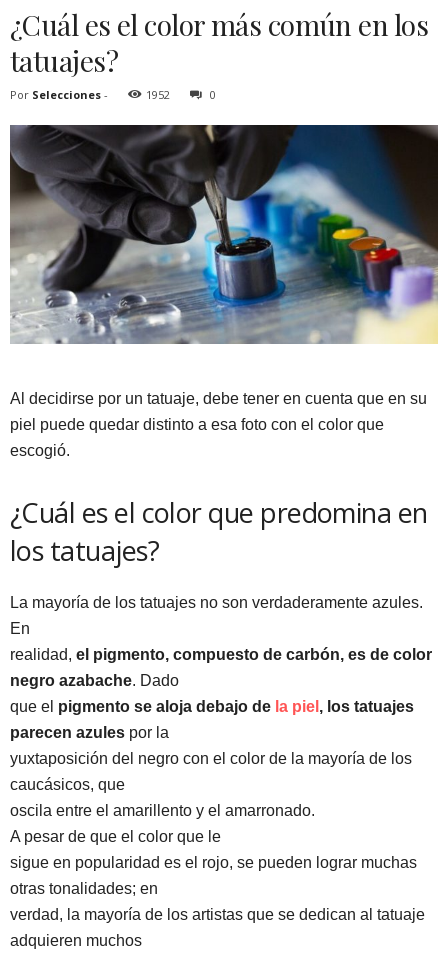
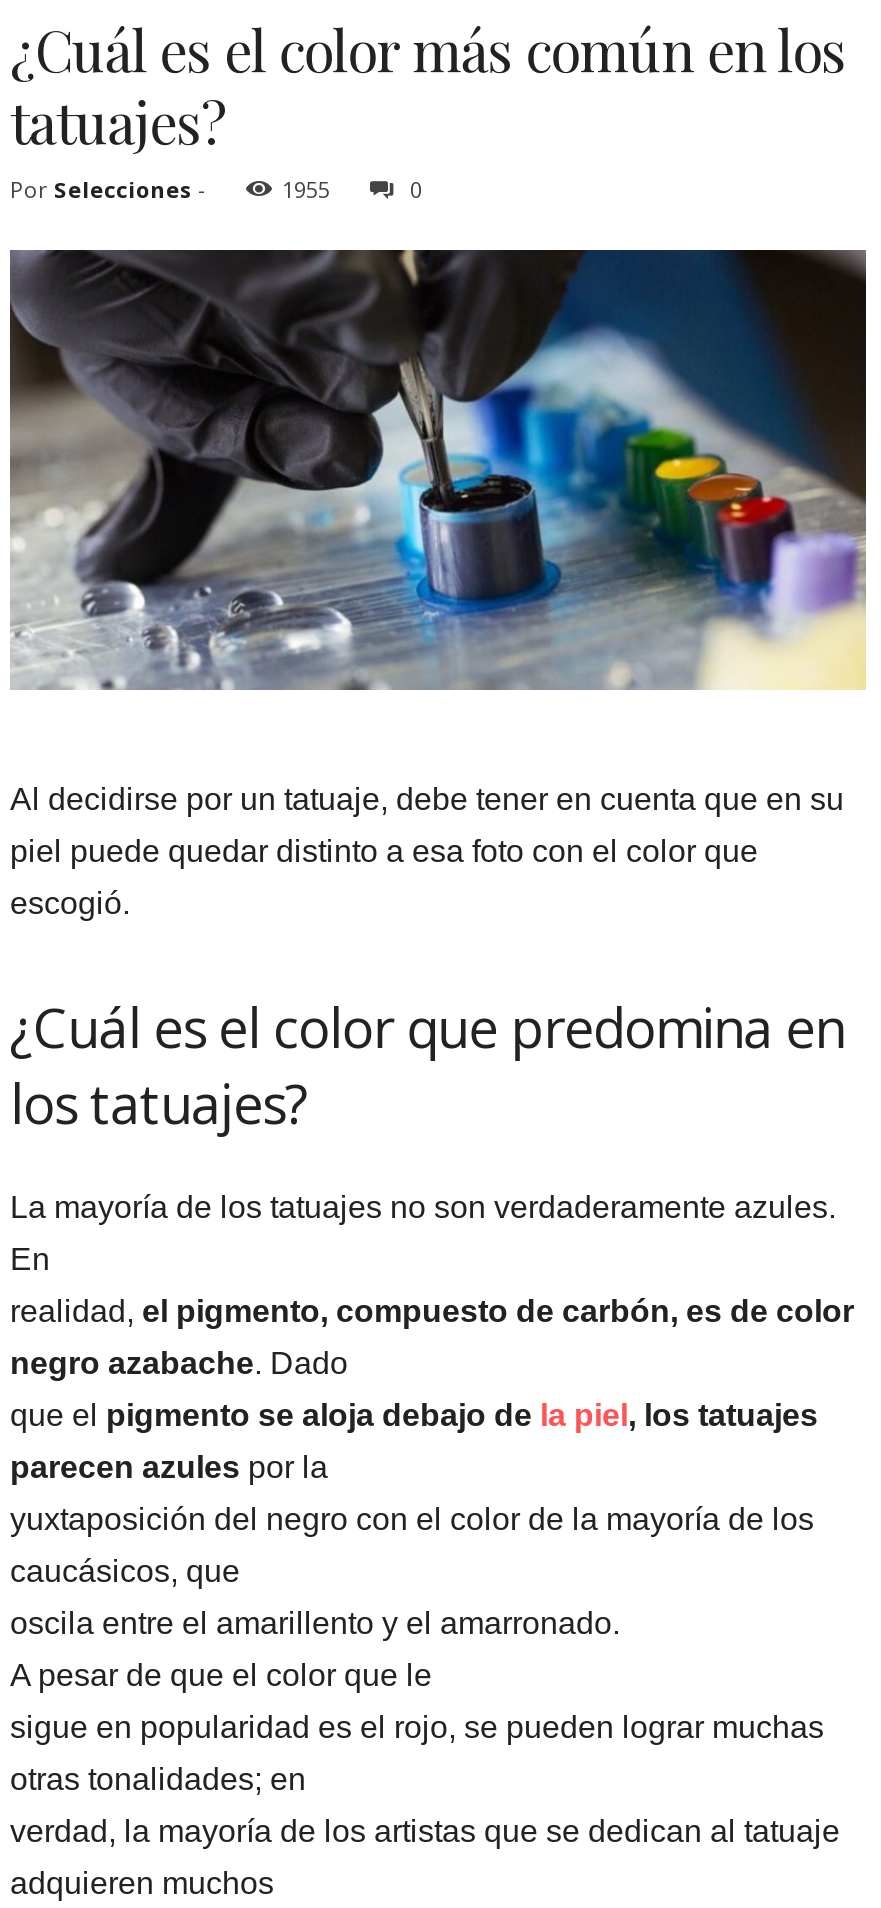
[146,87,170,102] 1952 -> [282,174,330,204] 1955

